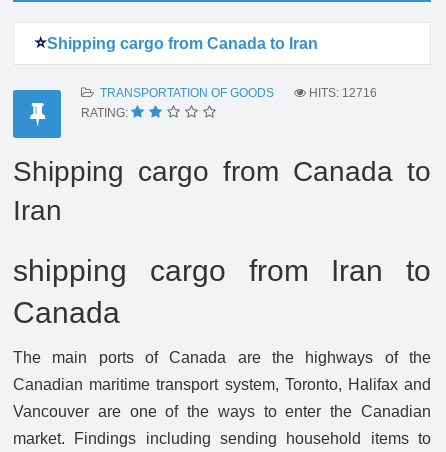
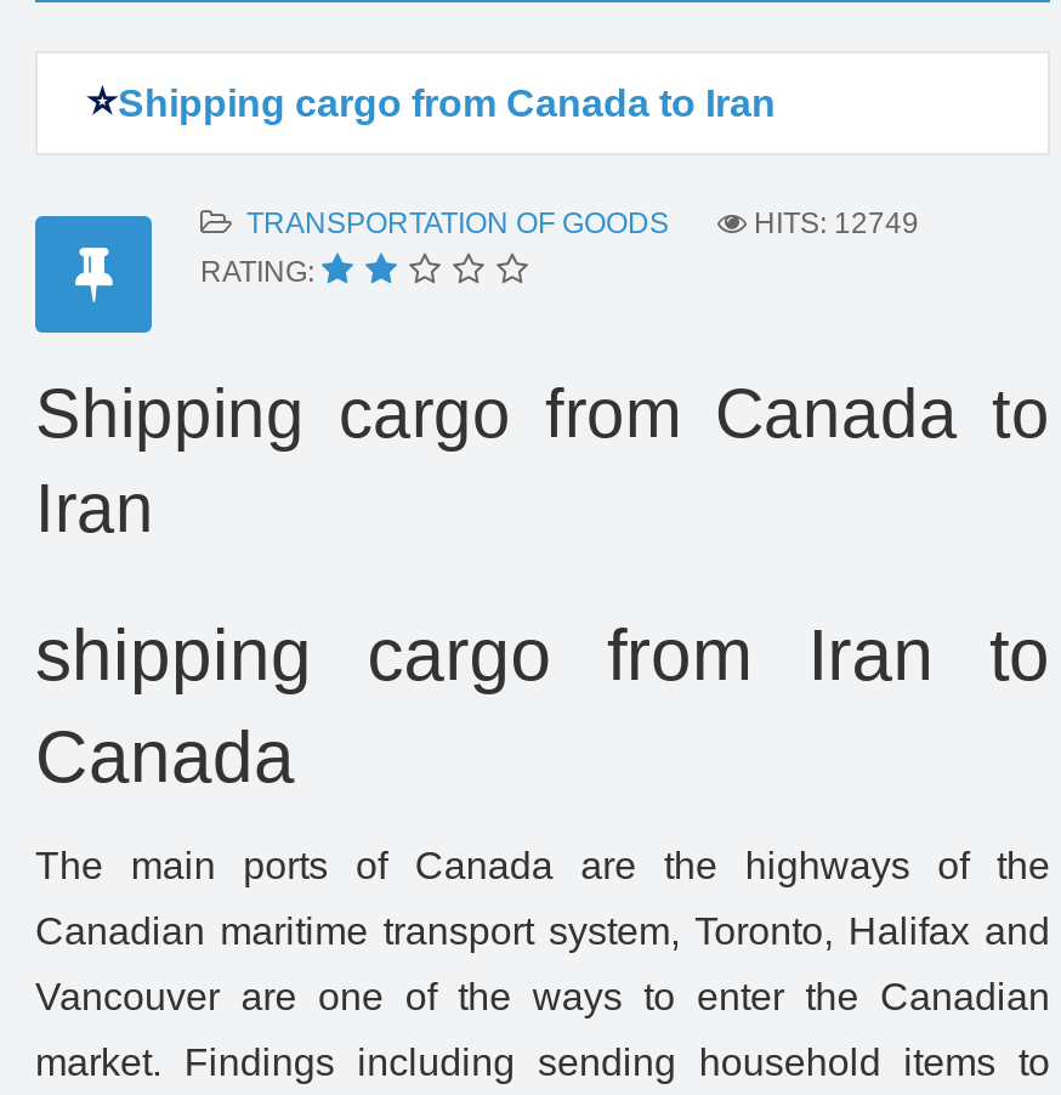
[309,86,377,100] HITS: 12716 -> [754,206,919,240] HITS: 12749

